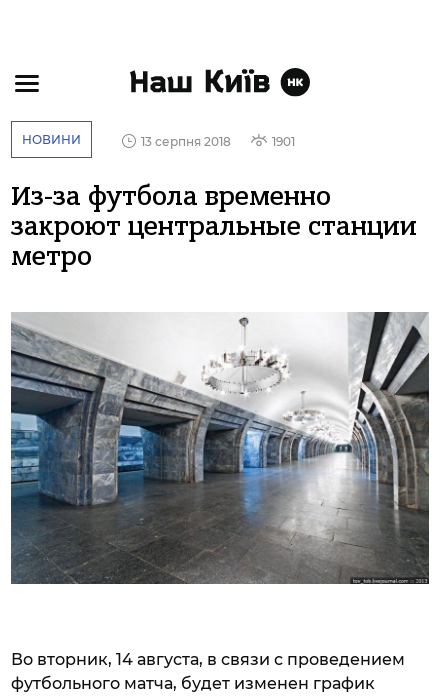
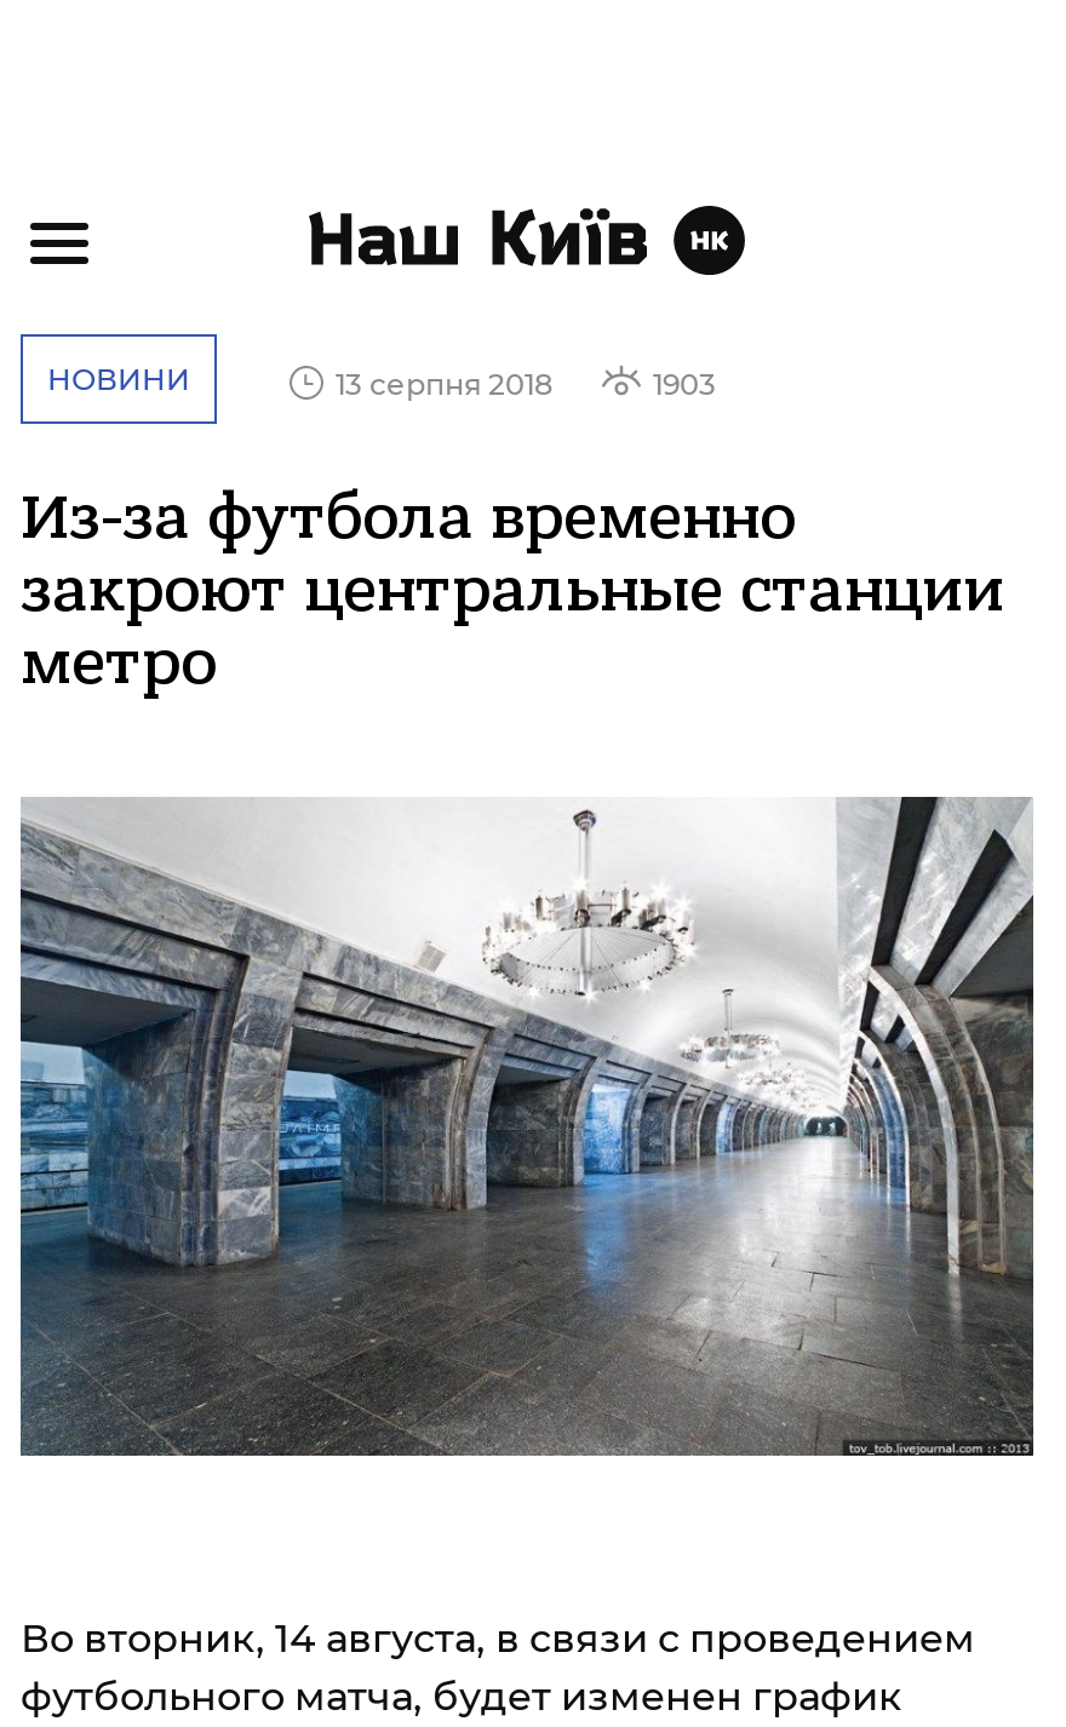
[272,134,295,149] 1901 -> [653,367,716,403] 1903

